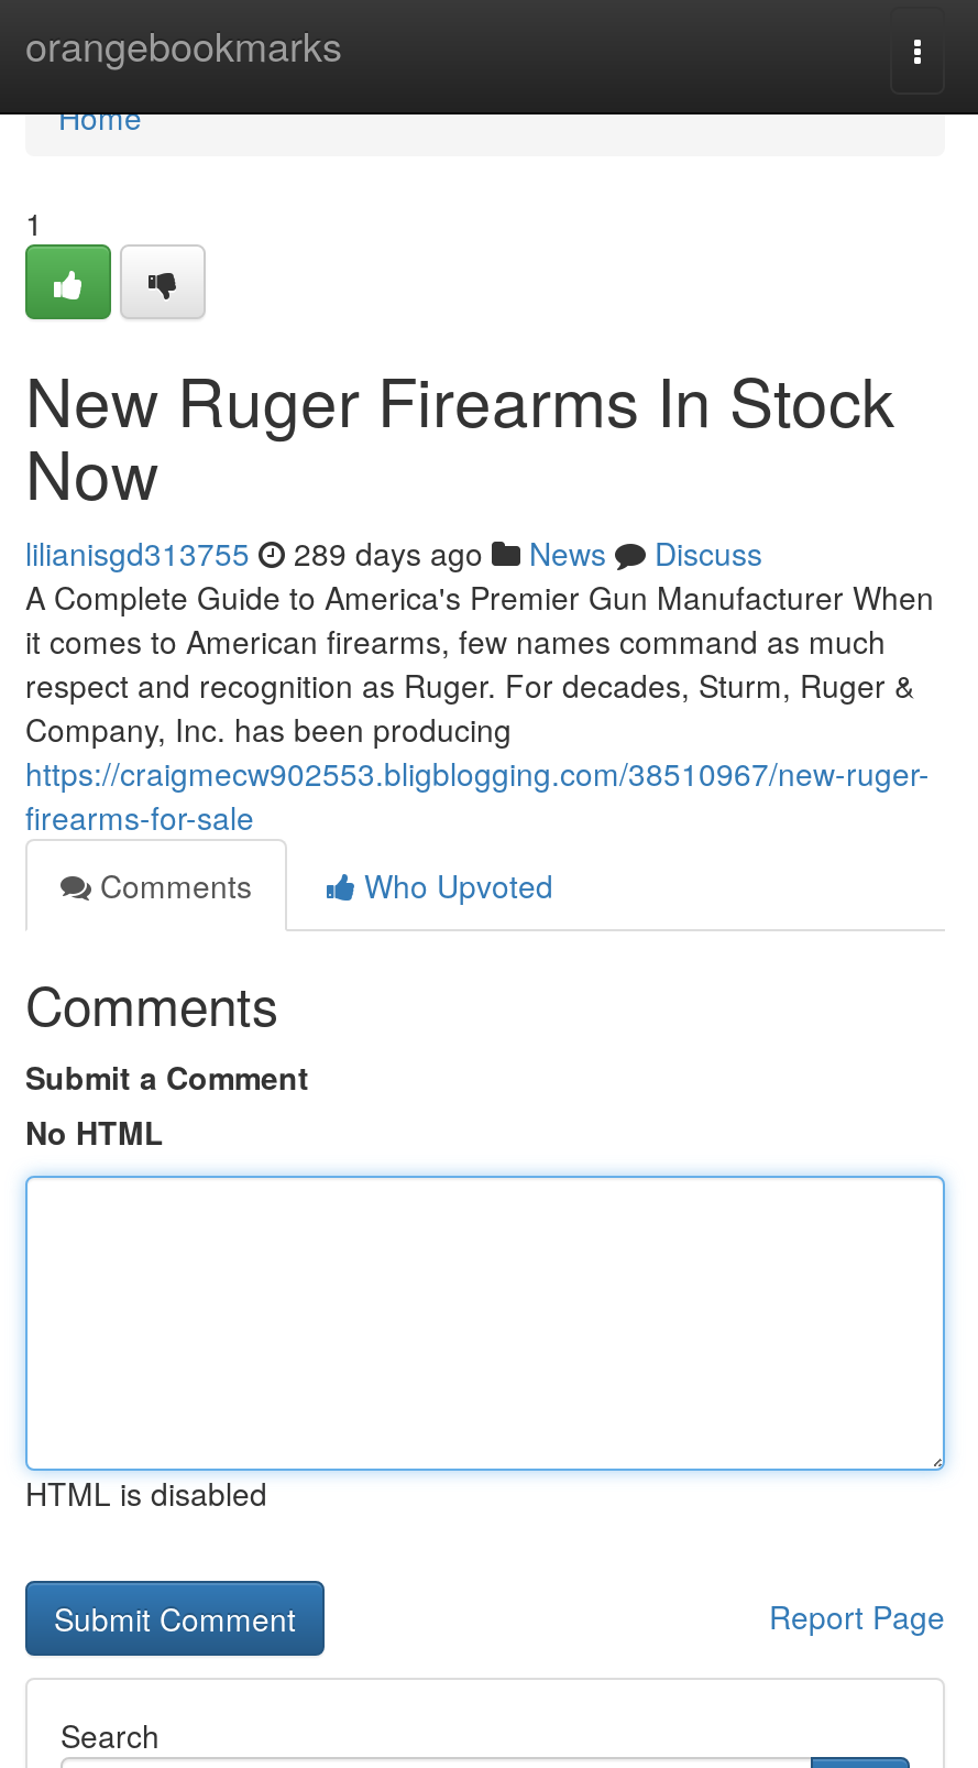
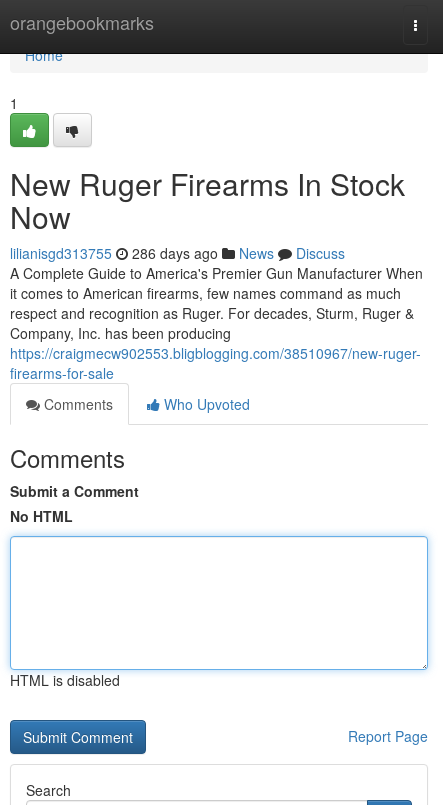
[25,531,762,575] lilianisgd313755 289 days ago News Discuss -> [10,243,345,263] lilianisgd313755 286 days ago News Discuss

